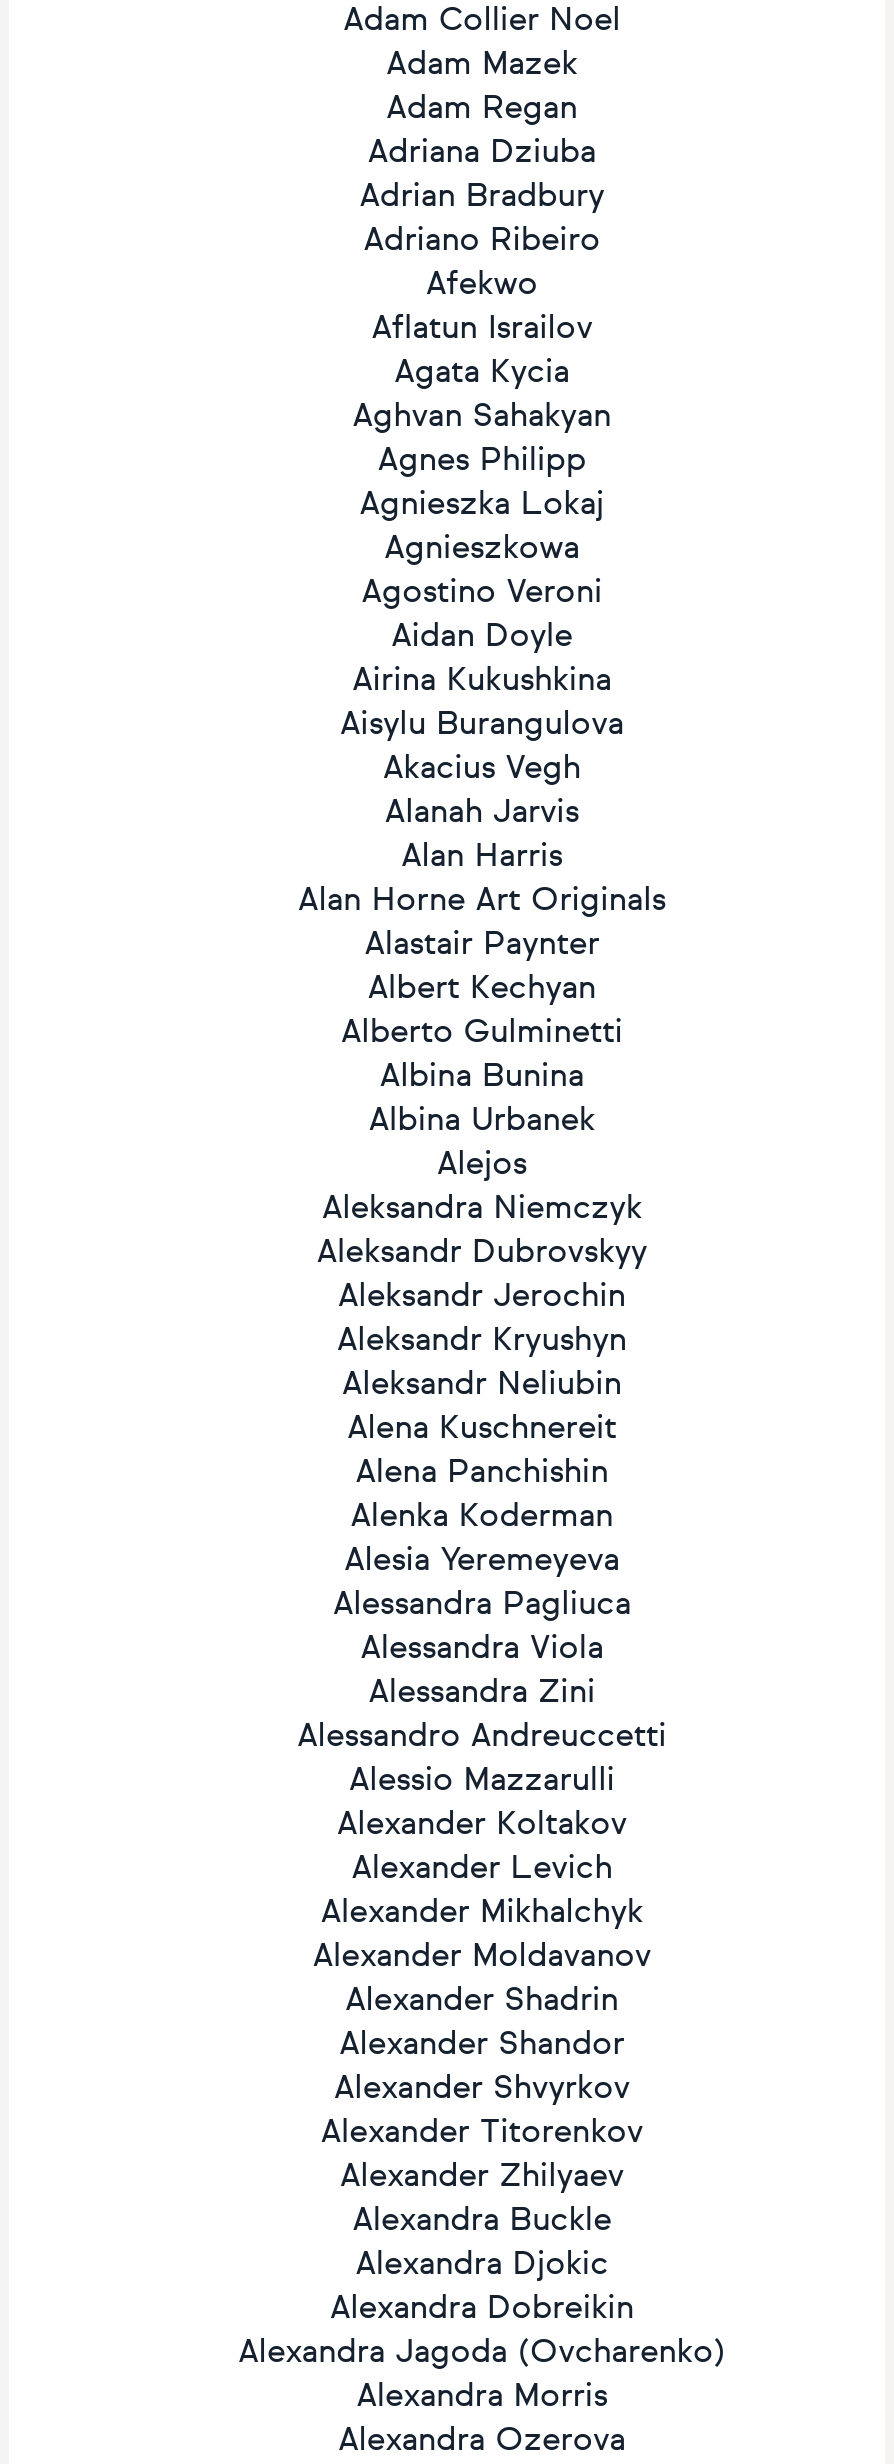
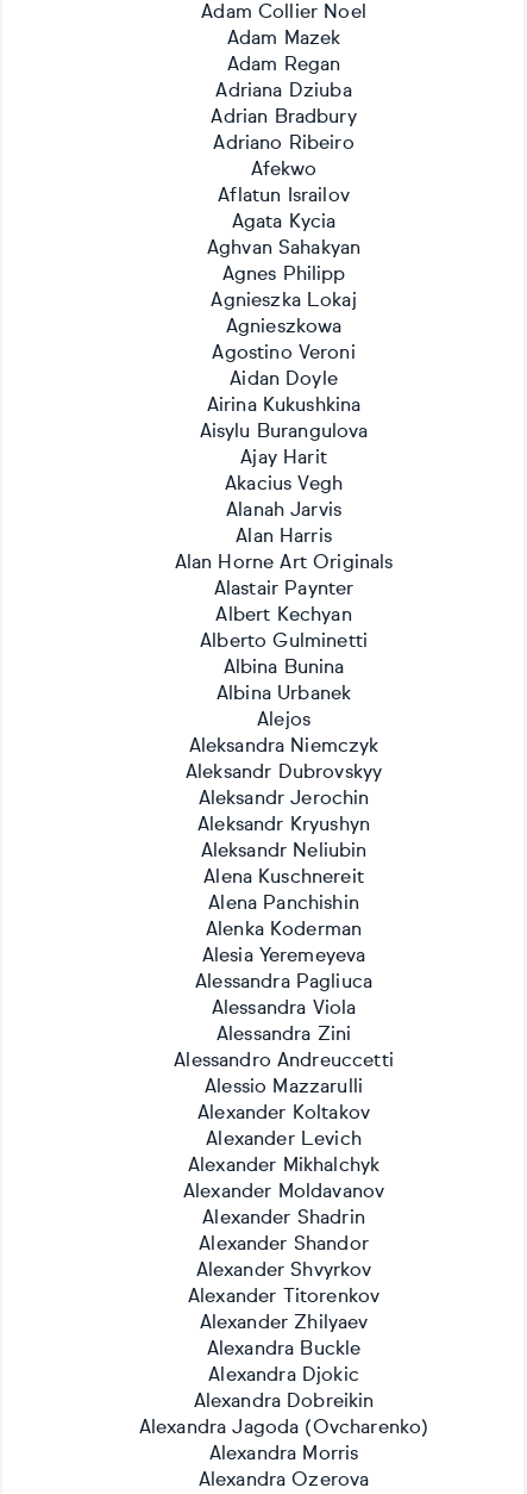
none -> [241,450,327,469] Ajay Harit

